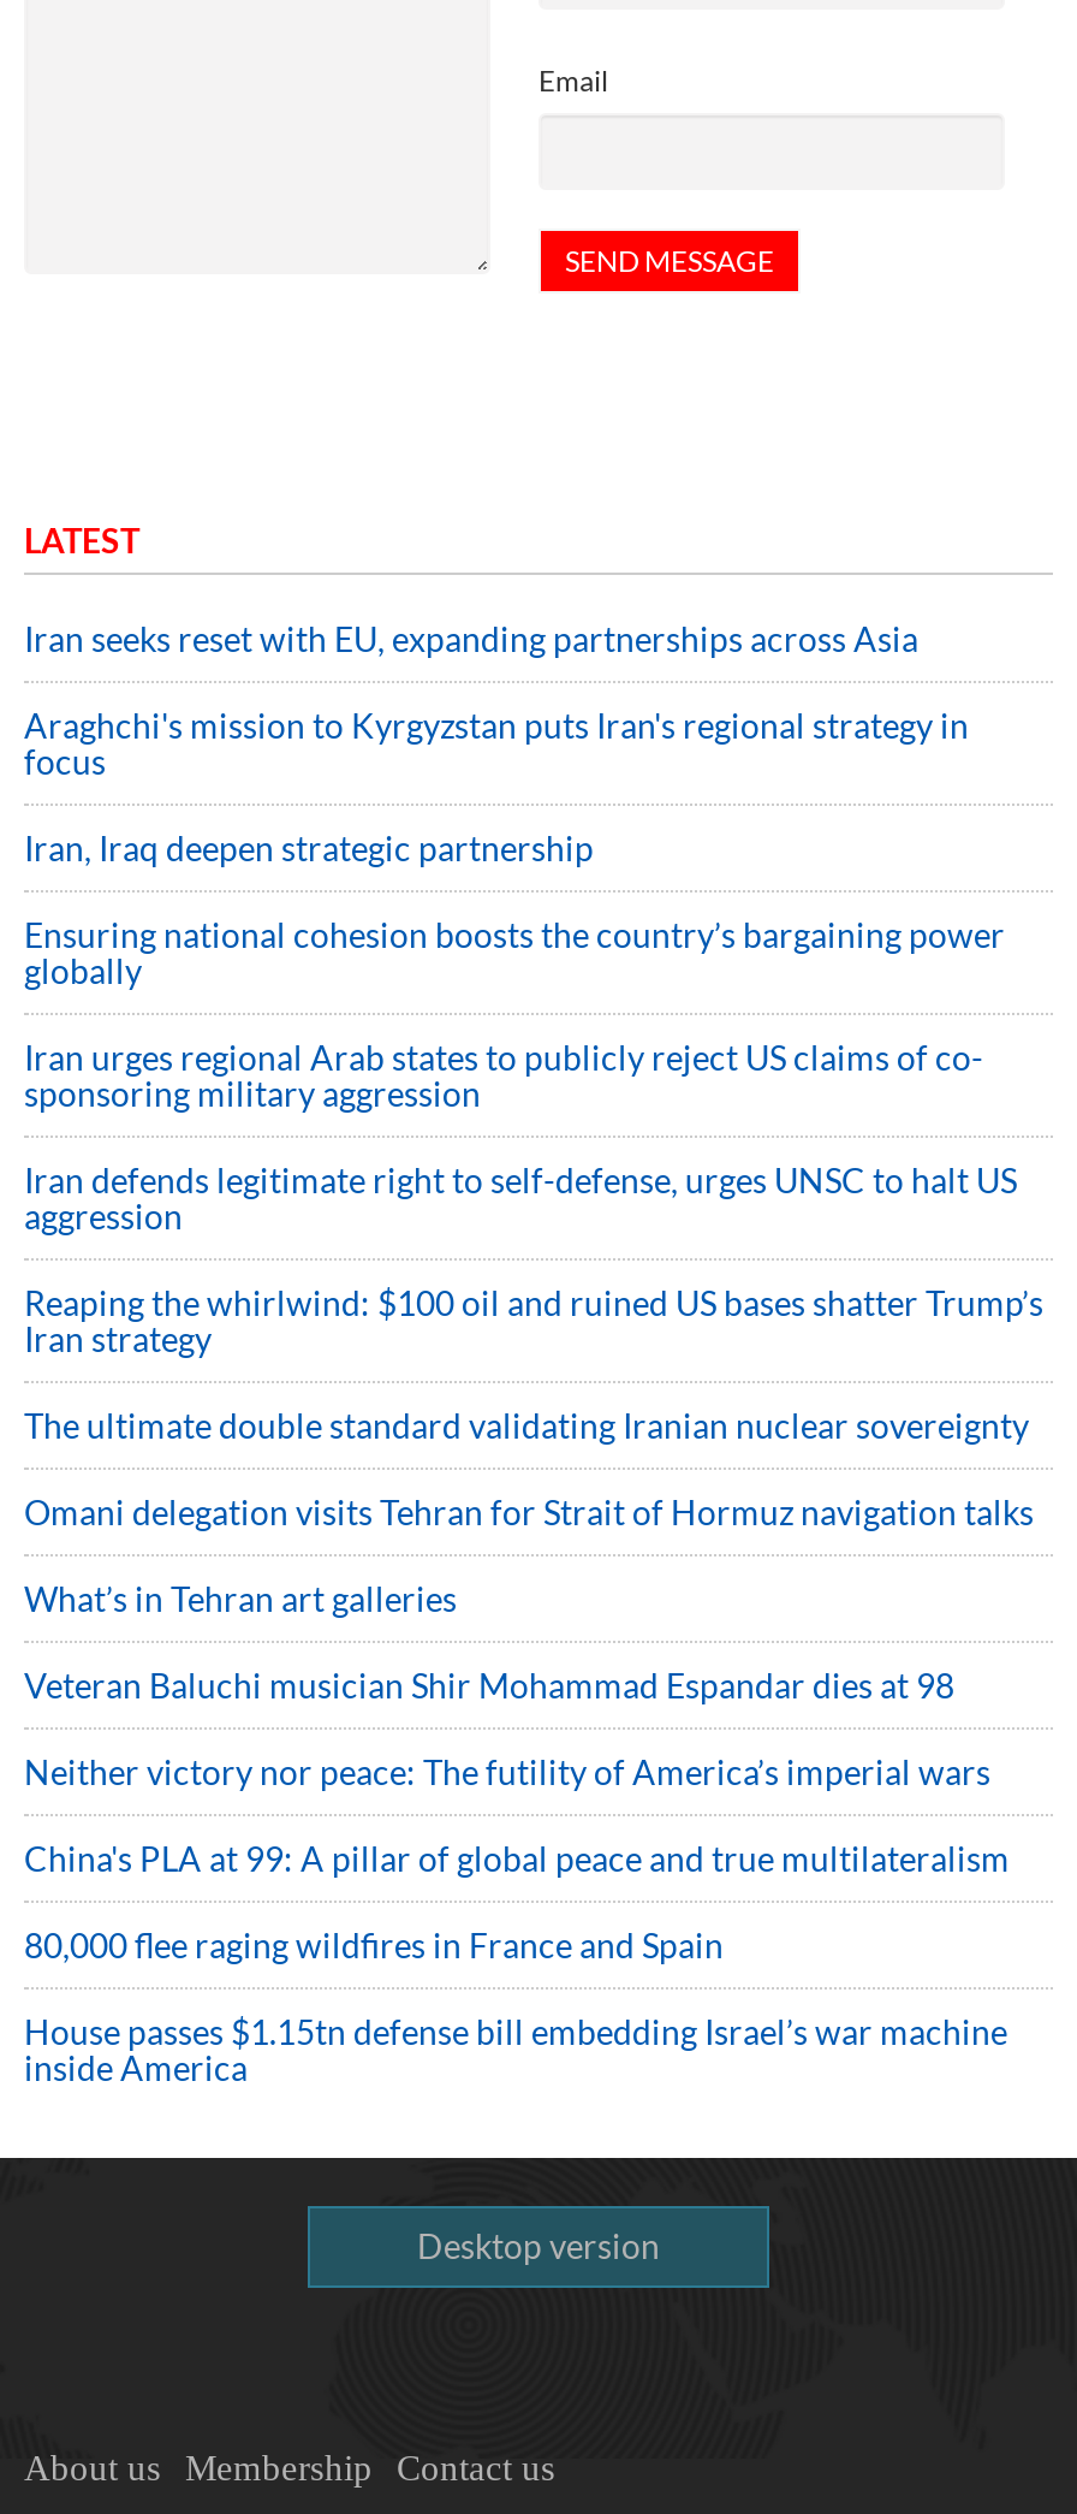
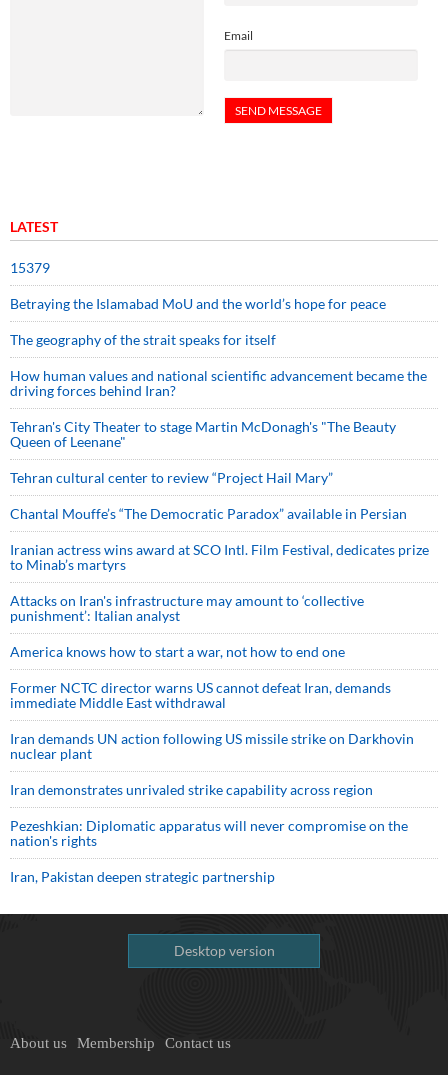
[24,618,918,659] Iran seeks reset with EU, expanding partnerships across Asia -> [10,259,50,276] 15379
[24,704,969,781] Araghchi's mission to Kyrgyzstan puts Iran's regional strategy in | focus -> [10,295,386,312] Betraying the Islamabad MoU and the world’s hope for peace
[24,827,601,868] Iran, Iraq deepen strategic partnership -> [10,331,276,348] The geography of the strait speaks for itself
[24,914,1005,991] Ensuring national cohesion boosts the country’s bargaining power | globally -> [10,367,427,399] How human values and national scientific advancement became the | driving forces behind Iran?
[24,1036,983,1113] Iran urges regional Arab states to publicly reject US claims of co- | sponsoring military aggression -> [10,418,396,450] Tehran's City Theater to stage Martin McDonagh's "The Beauty | Queen of Leenane"
[24,1159,1017,1236] Iran defends legitimate right to self-defense, urges UNSC to halt US | aggression -> [10,469,333,486] Tehran cultural center to review “Project Hail Mary”
[24,1282,1043,1359] Reaping the whirlwind: $100 oil and ruined US bases shatter Trump’s | Iran strategy -> [10,505,407,522] Chantal Mouffe’s “The Democratic Paradox” available in Persian
[24,1404,1029,1445] The ultimate double standard validating Iranian nuclear sovereignty -> [10,541,429,573] Iranian actress wins award at SCO Intl. Film Festival, dedicates prize | to Minab’s martyrs
[24,1491,1034,1532] Omani delegation visits Tehran for Strait of Hormuz navigation talks -> [10,592,364,624] Attacks on Iran's infrastructure may amount to ‘collective | punishment’: Italian analyst
[24,1578,457,1619] What’s in Tehran art galleries -> [10,643,345,660] America knows how to start a war, not how to end one
[24,1664,954,1705] Veteran Baluchi musician Shir Mohammad Espandar dies at 98 -> [10,679,391,711] Former NCTC director warns US cannot defeat Iran, demands | immediate Middle East withdrawal
[24,1751,990,1792] Neither victory nor peace: The futility of America’s imperial wars -> [10,730,414,762] Iran demands UN action following US missile strike on Darkhovin | nuclear plant
[24,1838,1010,1878] China's PLA at 99: A pillar of global peace and true multilateralism -> [10,781,373,798] Iran demonstrates unrivaled strike capability across region
[24,1924,724,1965] 80,000 flee raging wildfires in France and Spain -> [10,817,408,849] Pezeshkian: Diplomatic apparatus will never compromise on the | nation's rights
[24,2011,1007,2088] House passes $1.15tn defense bill embedding Israel’s war machine | inside America -> [10,868,275,885] Iran, Pakistan deepen strategic partnership

